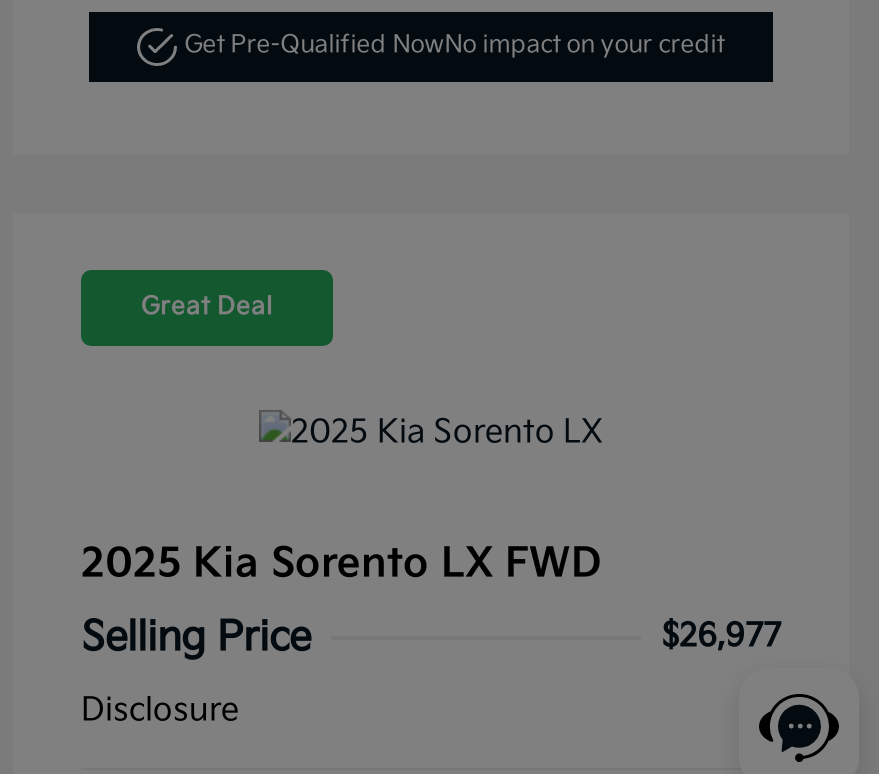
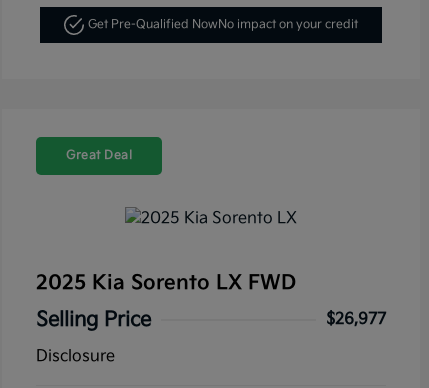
[757,692,841,764] [image] -> none

